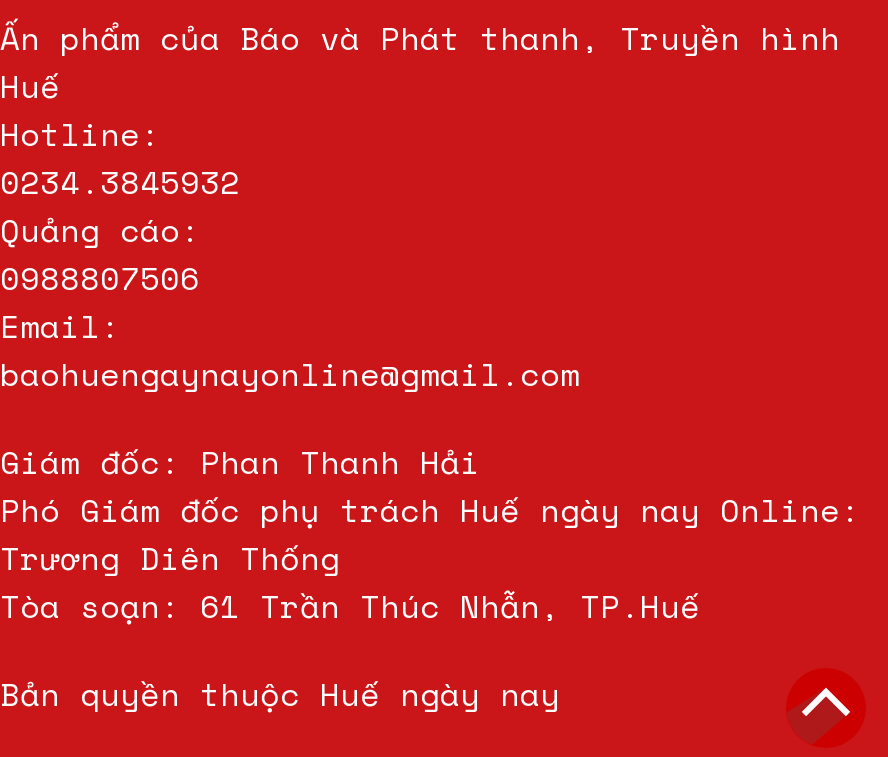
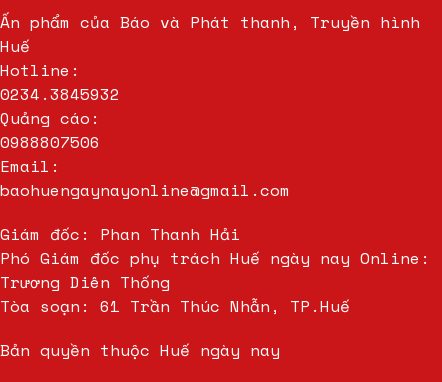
[790,673,862,743] [image] -> none

